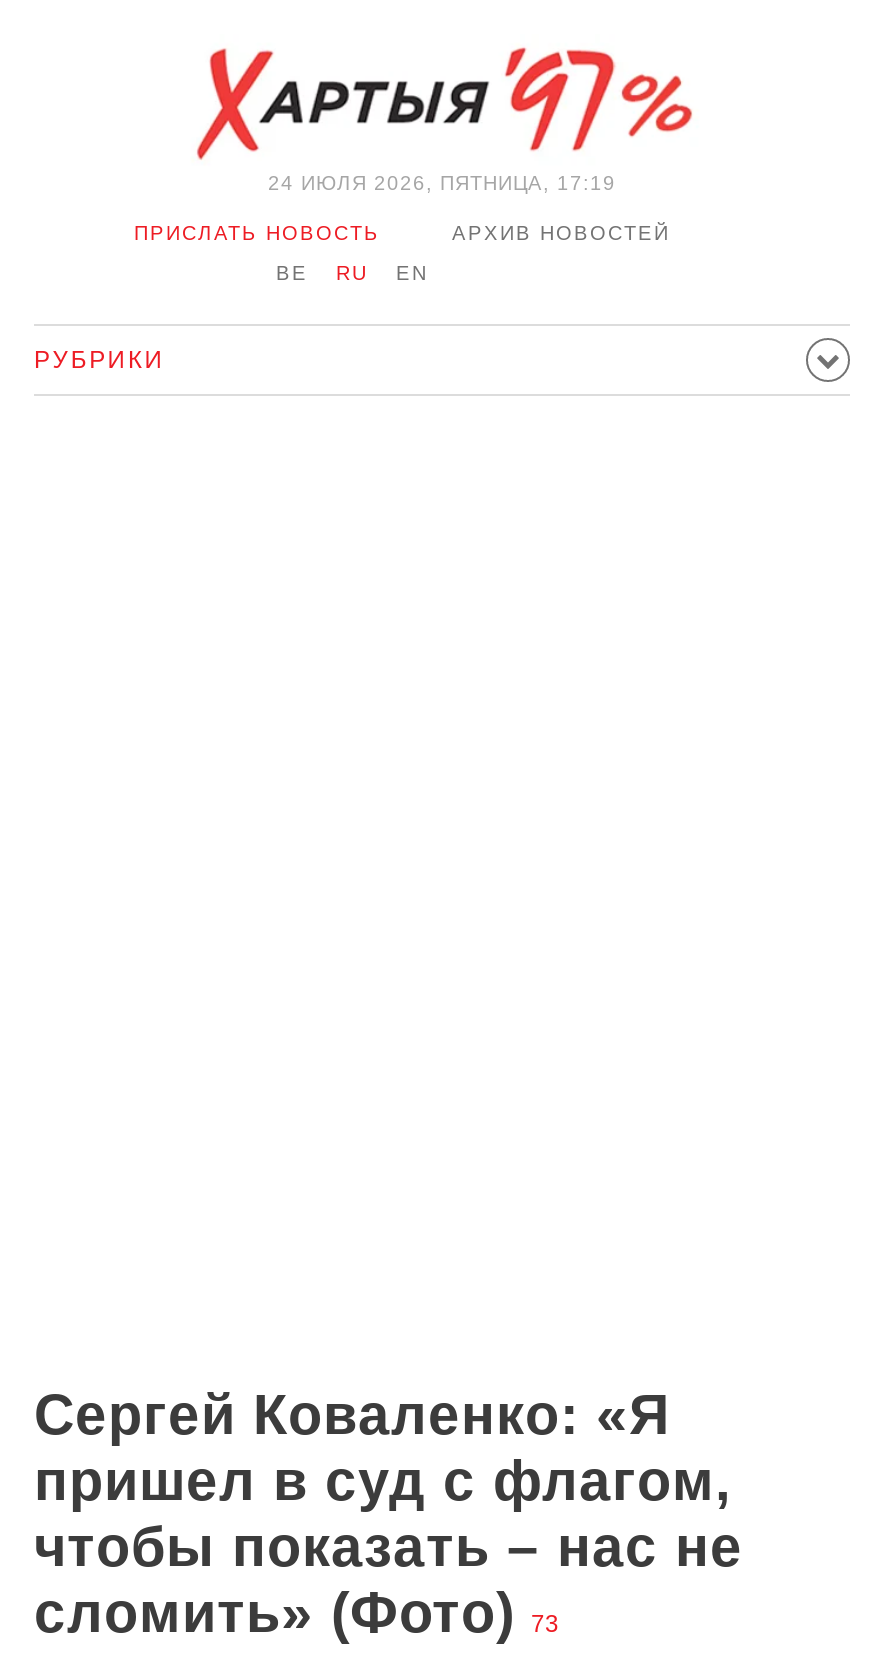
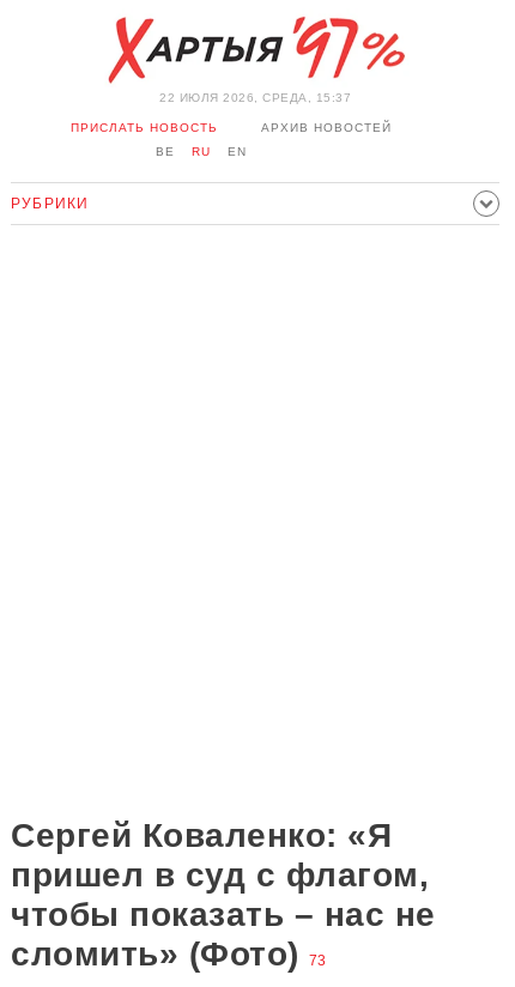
[268,172,616,194] 24 ИЮЛЯ 2026, ПЯТНИЦА, 17:19 -> [159,91,351,104] 22 ИЮЛЯ 2026, СРЕДА, 15:37

